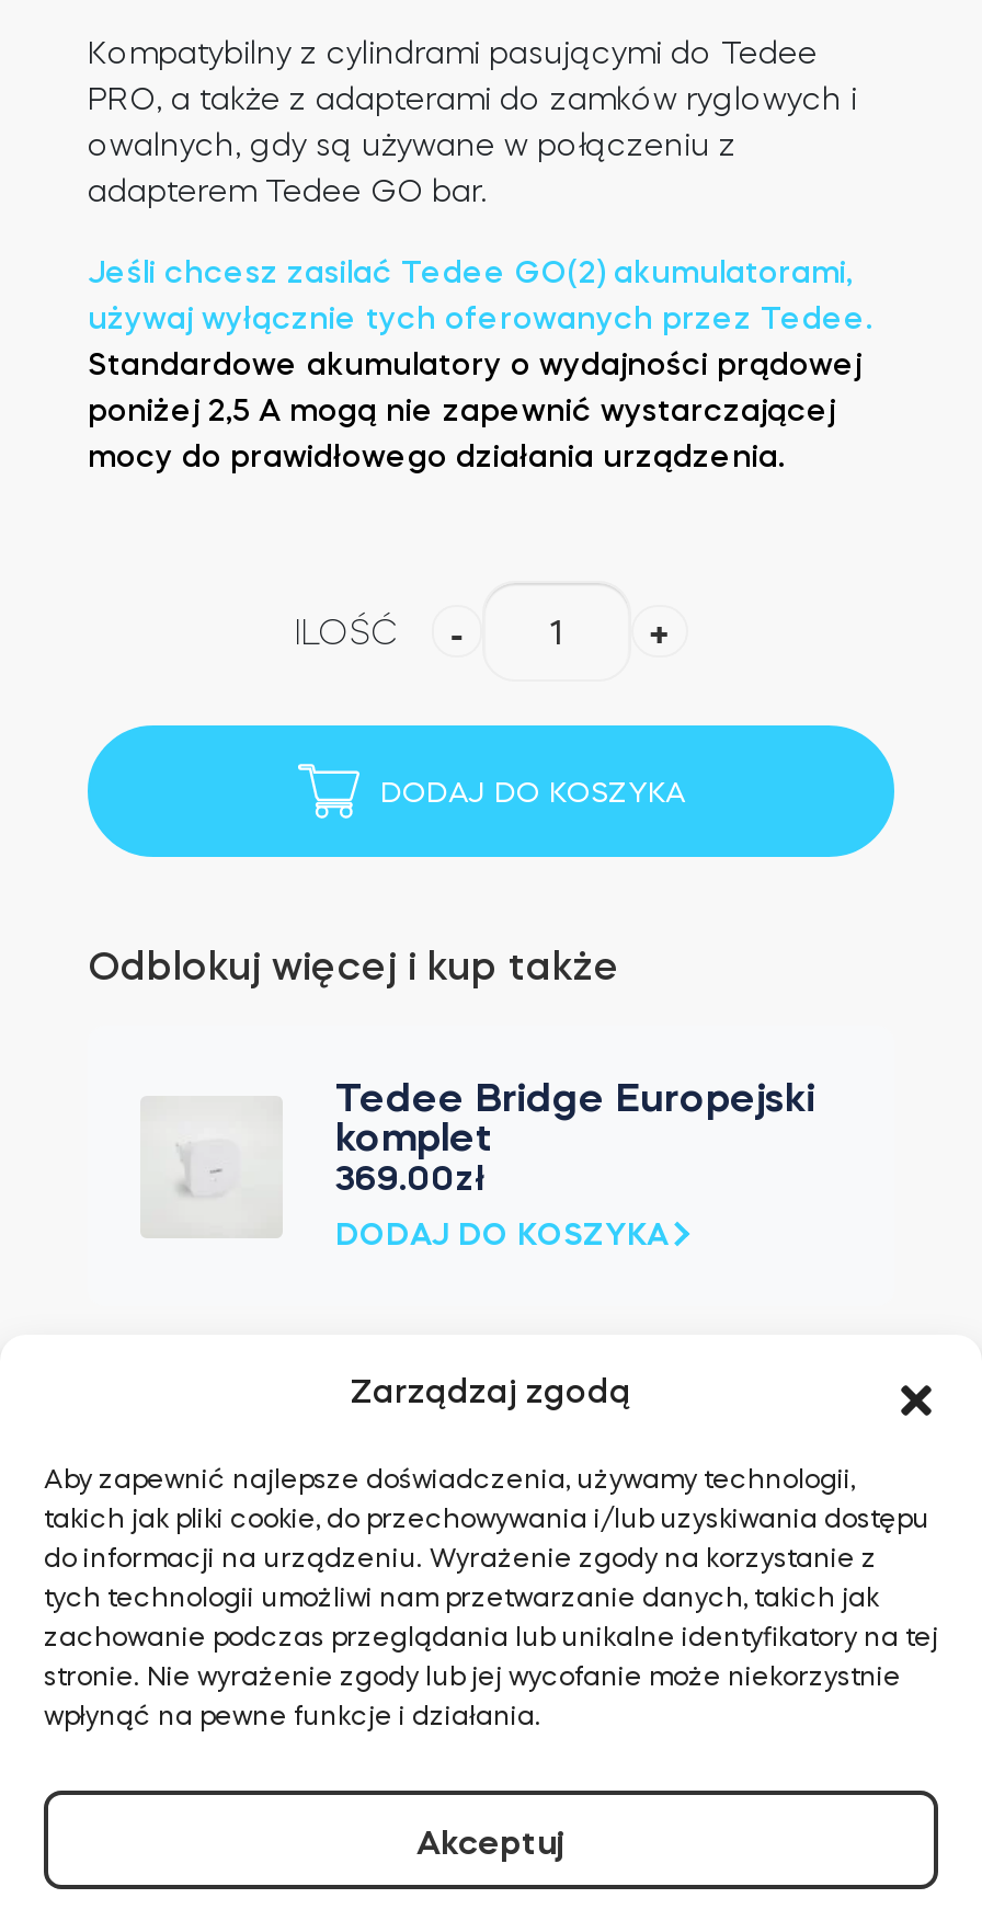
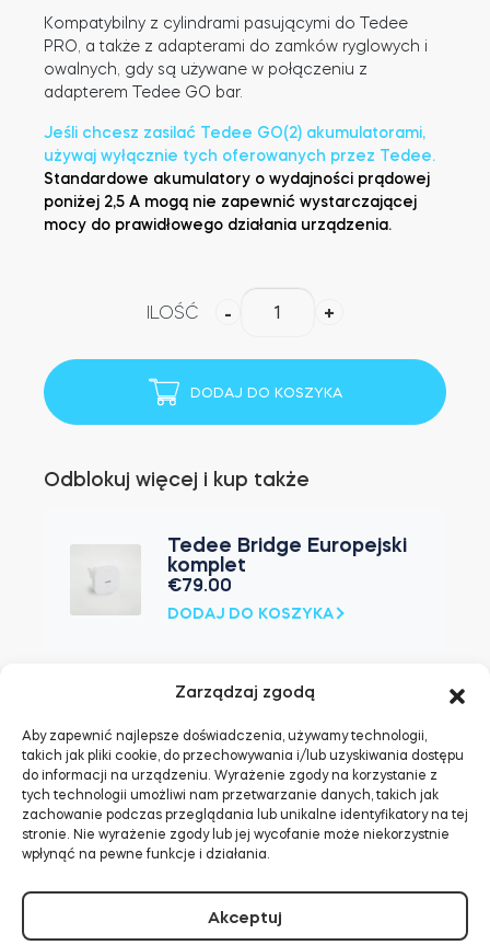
[335,1160,484,1195] 369.00zł -> [167,576,232,594] €79.00

